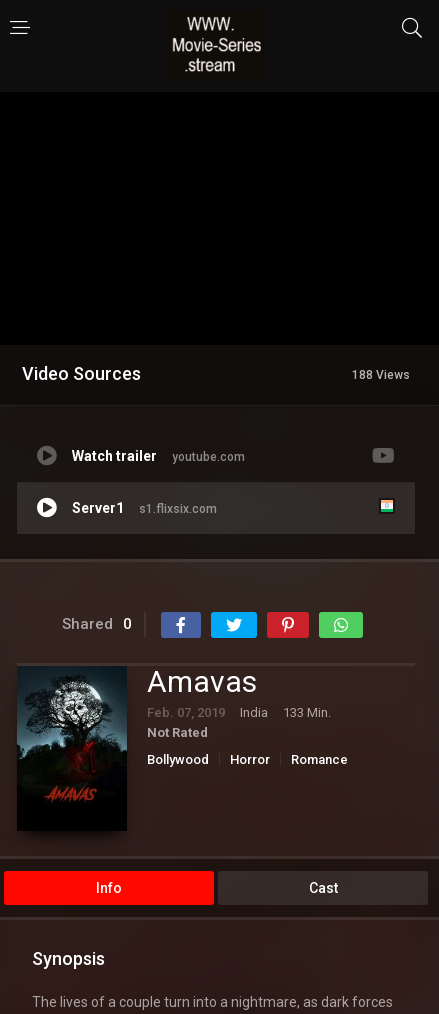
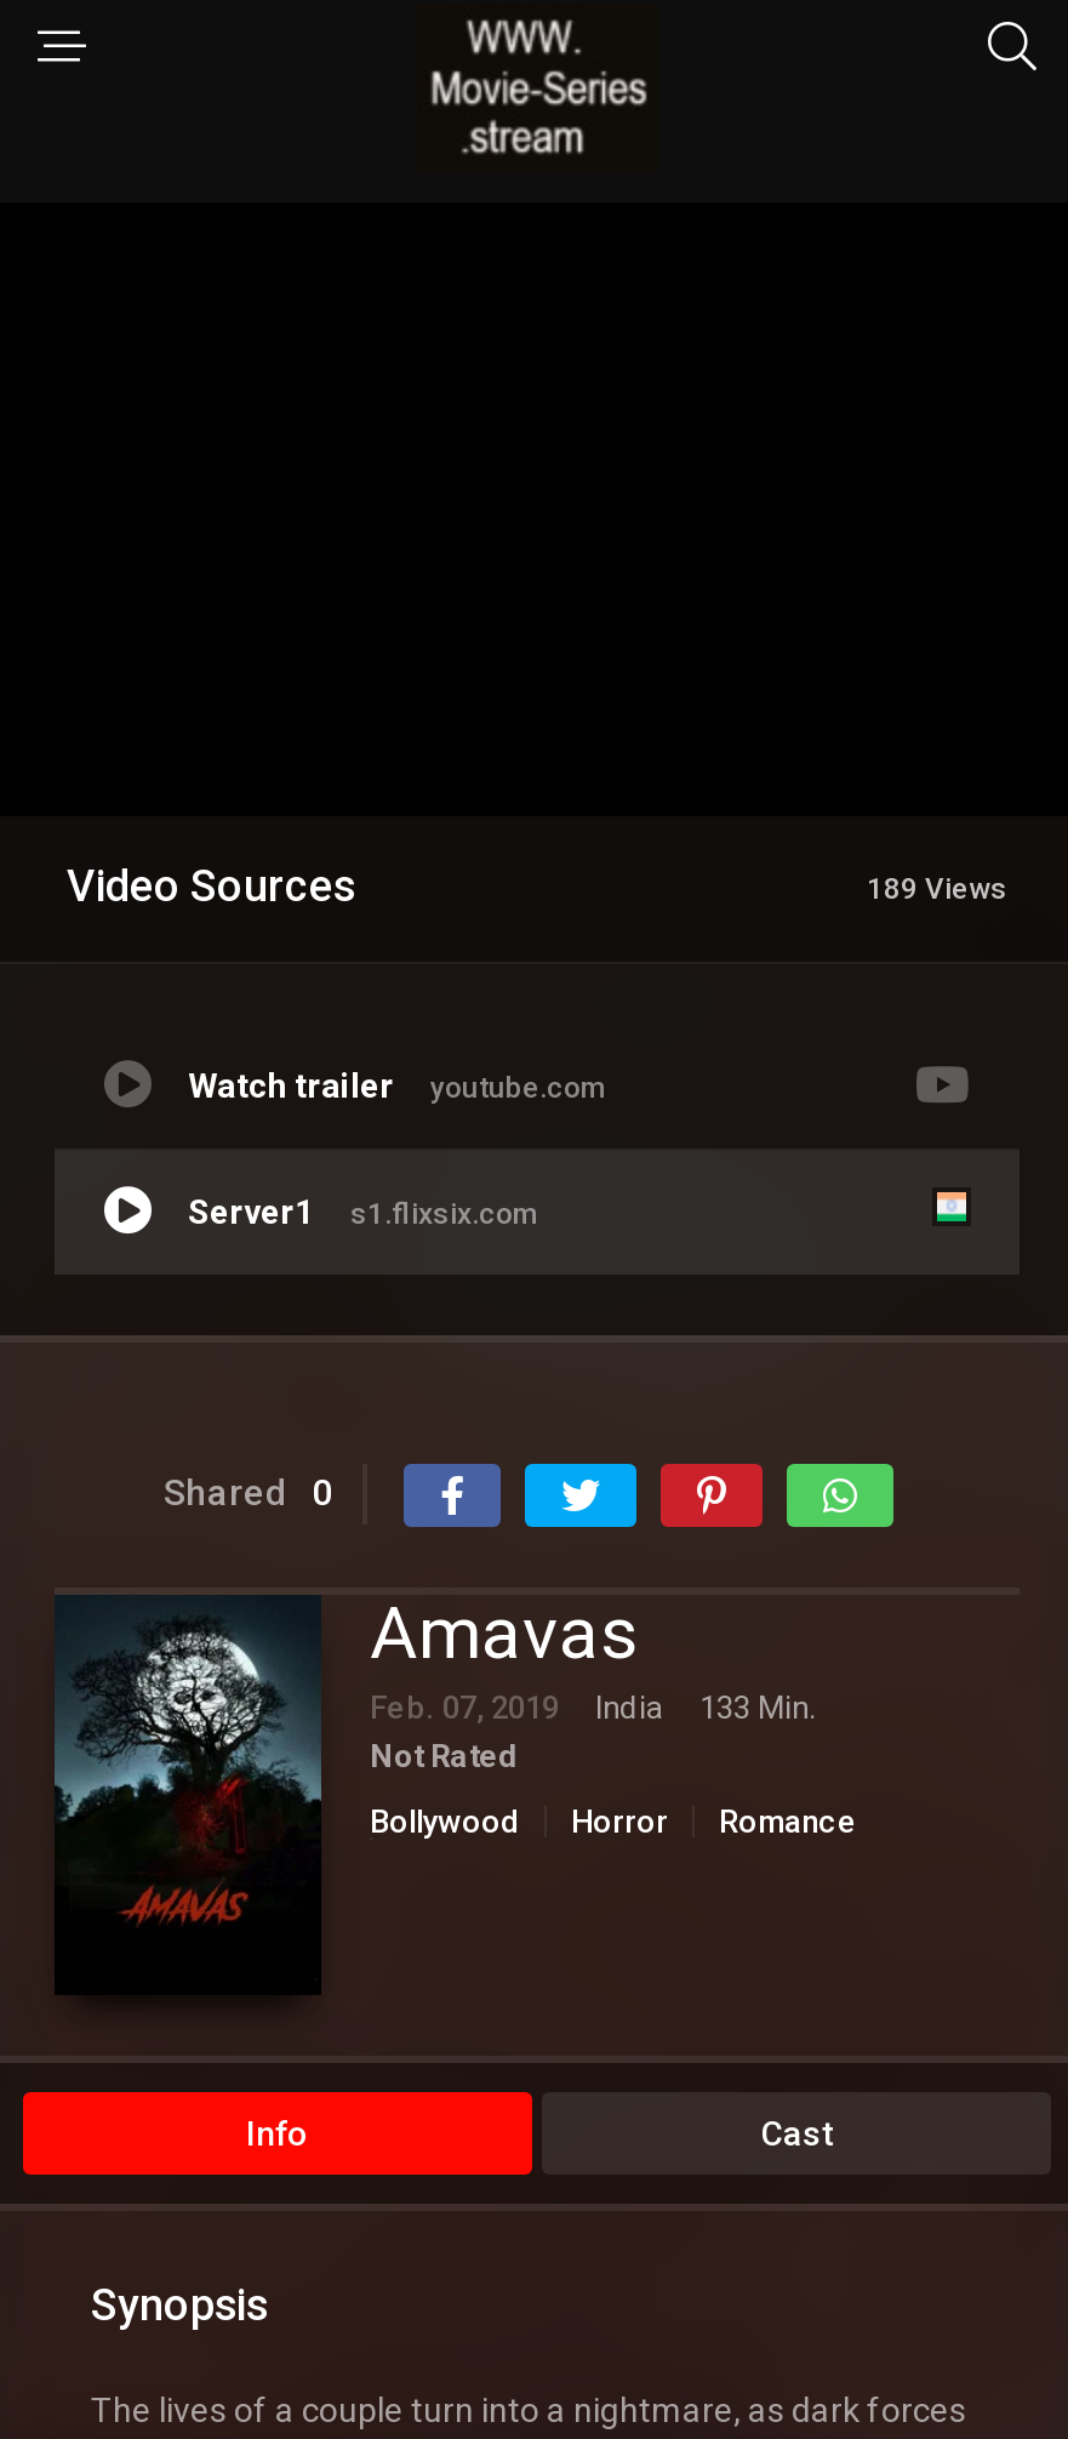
[352,368,410,382] 188 Views -> [867,873,1007,906] 189 Views

